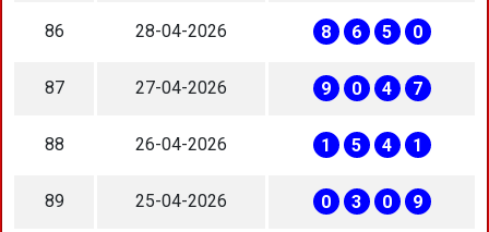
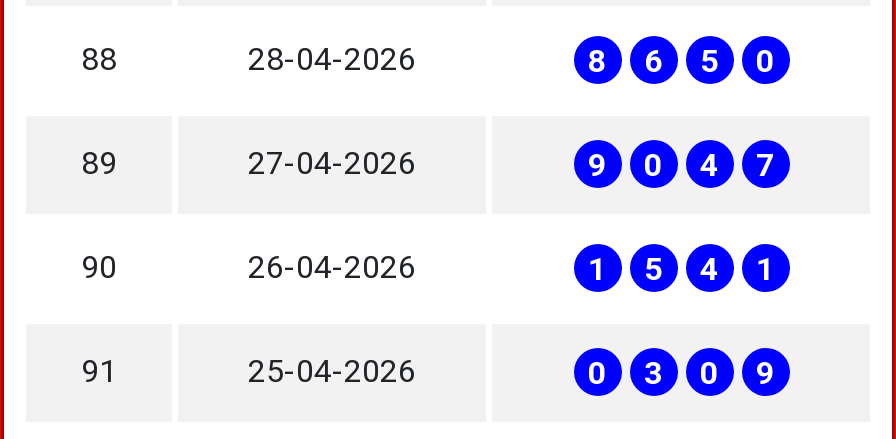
[44,21,64,41] 86 -> [81,40,117,78] 88
[44,77,64,98] 87 -> [81,144,117,182] 89
[44,134,64,155] 88 -> [81,248,117,286] 90
[44,191,64,211] 89 -> [81,352,117,390] 91

